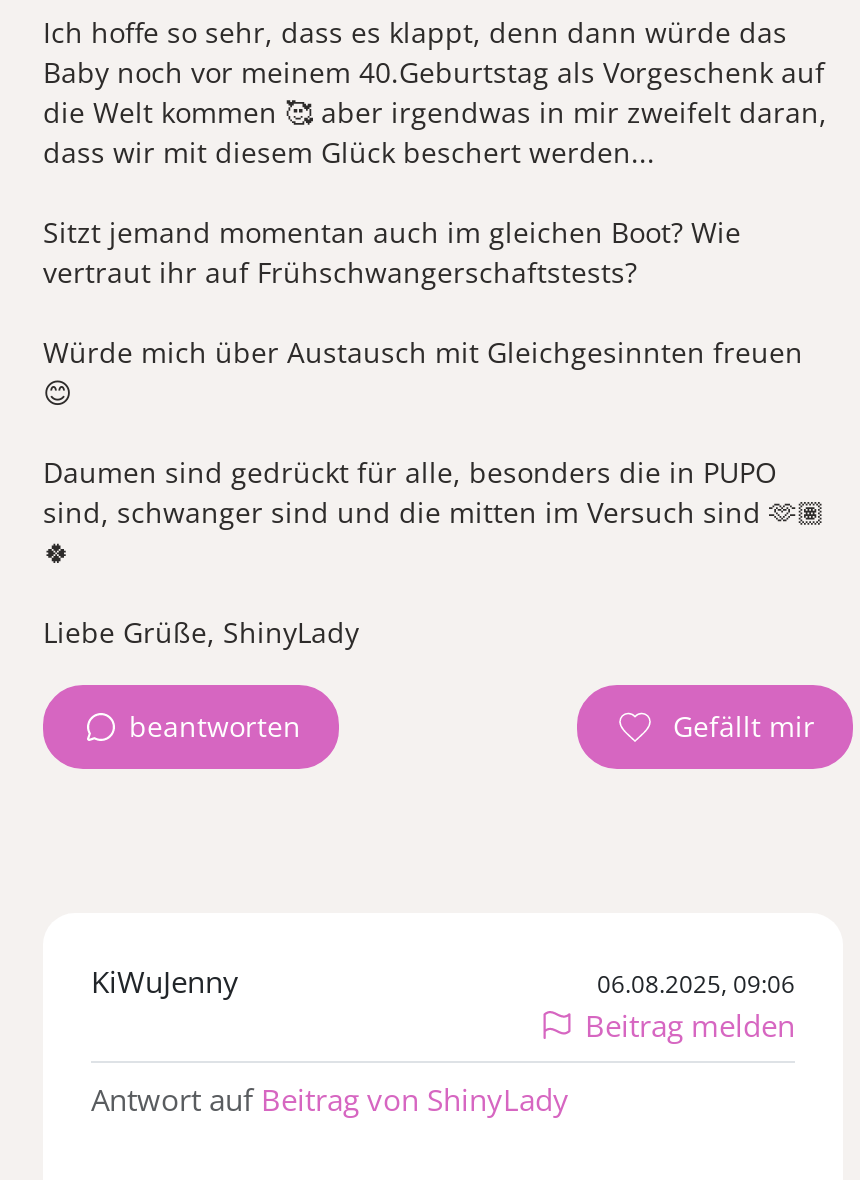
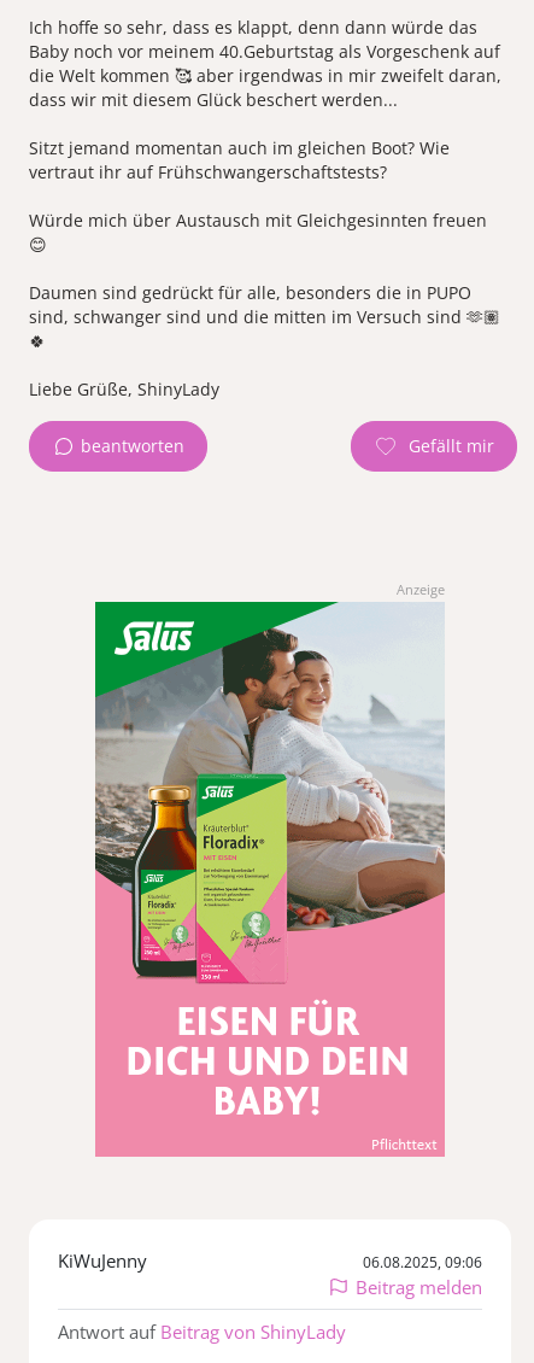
none -> [94,601,446,1158] [image]
none -> [397,580,445,599] Anzeige

